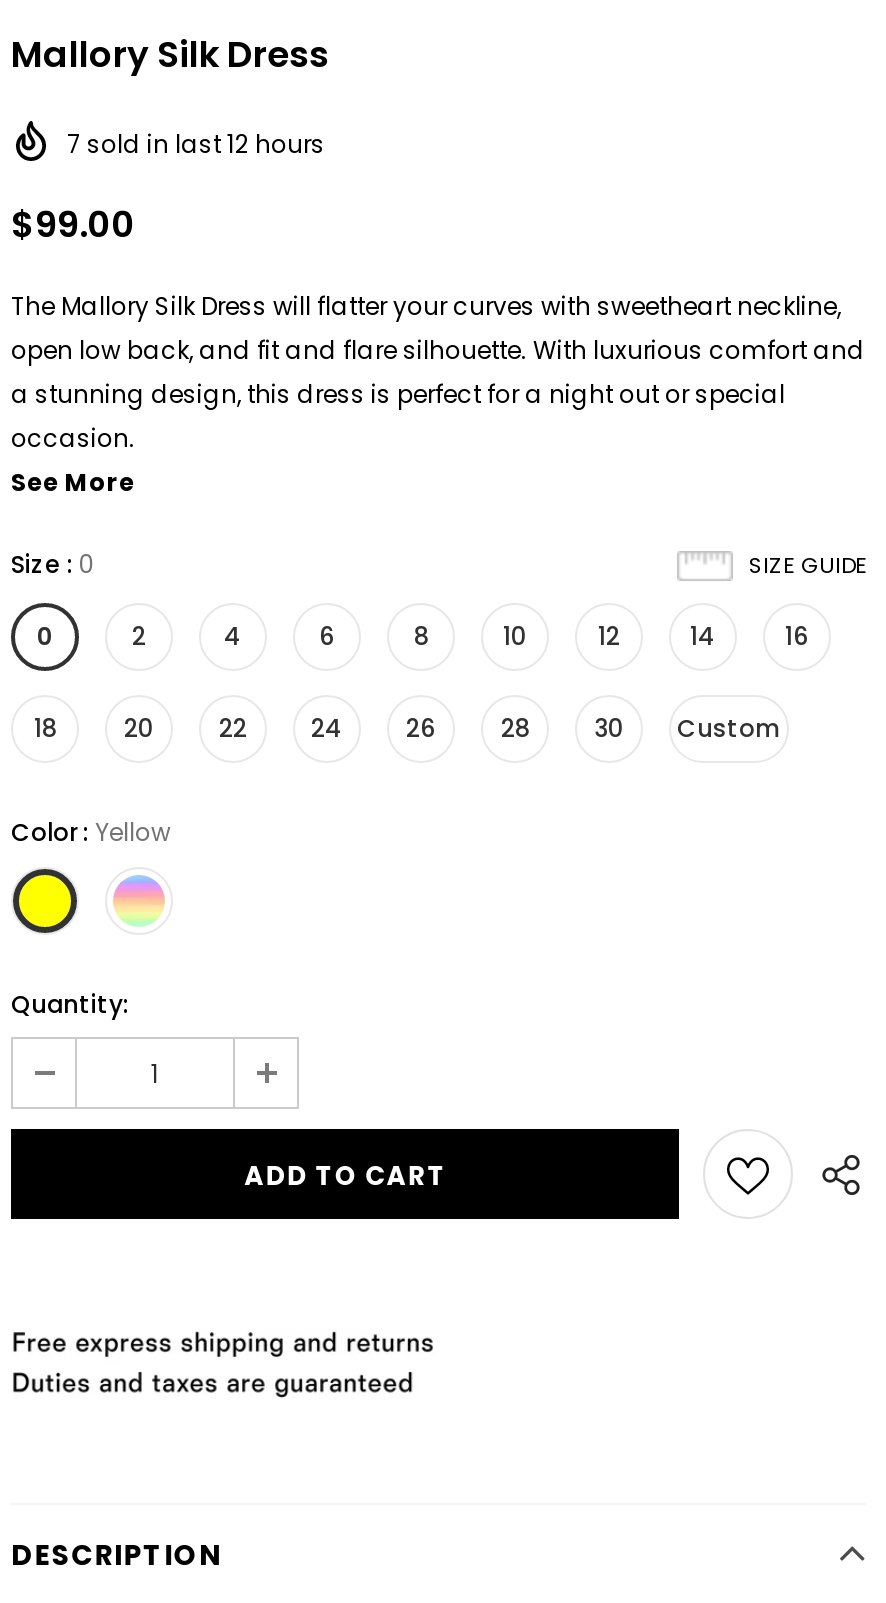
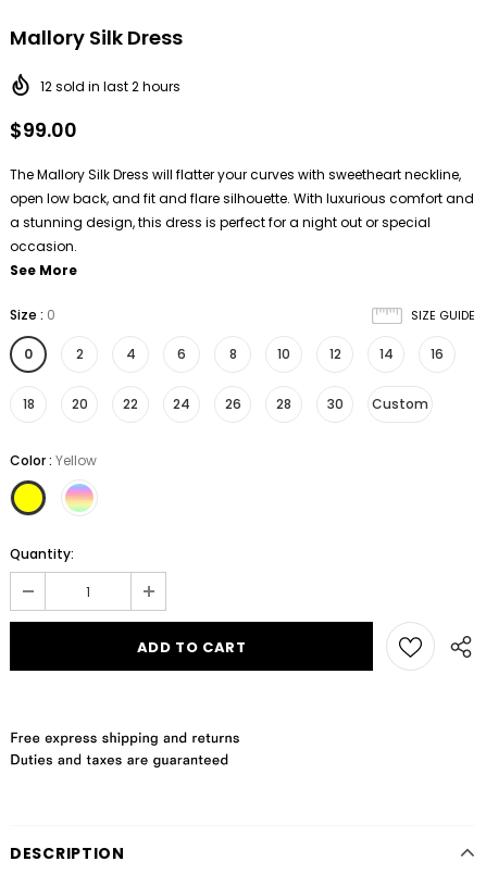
[67,127,325,161] 7 sold in last 12 hours -> [40,77,180,96] 12 sold in last 2 hours

